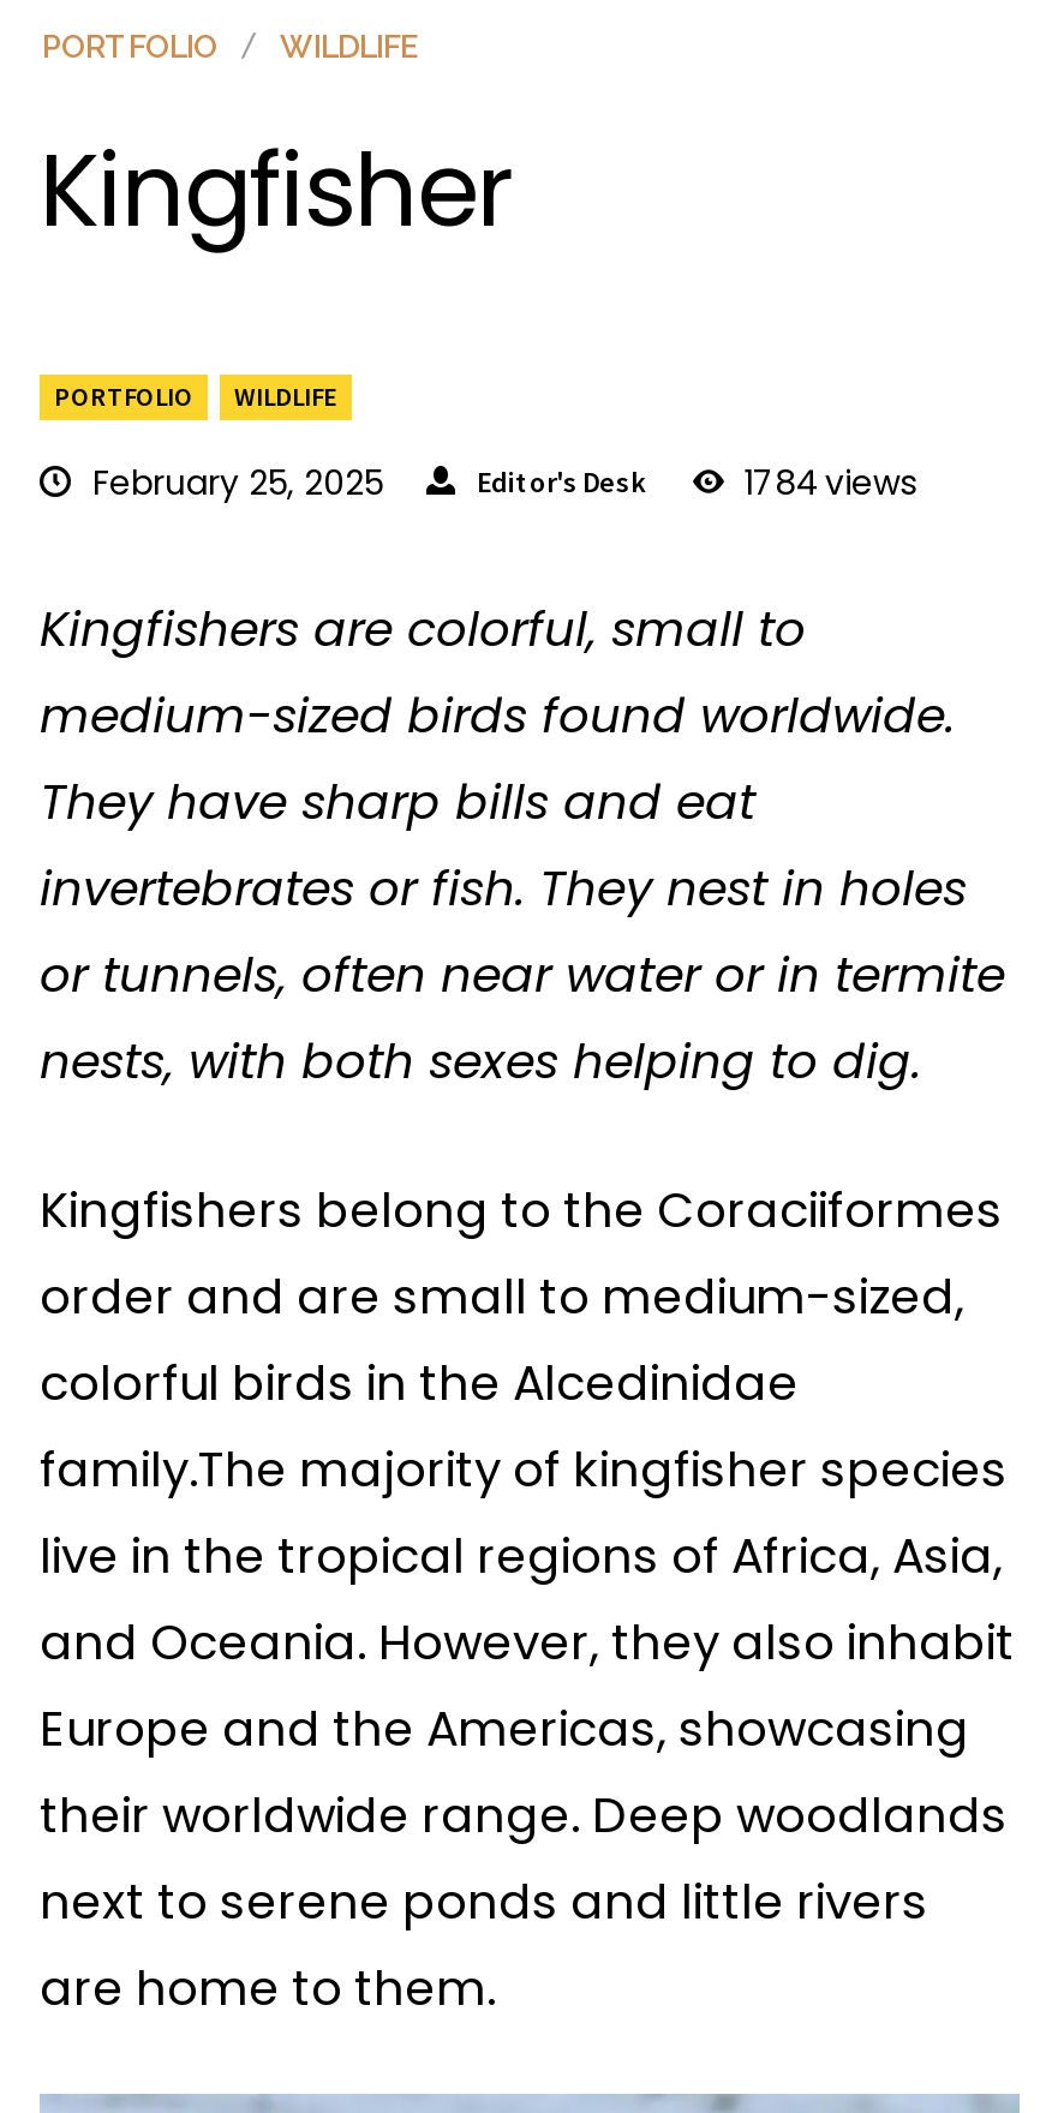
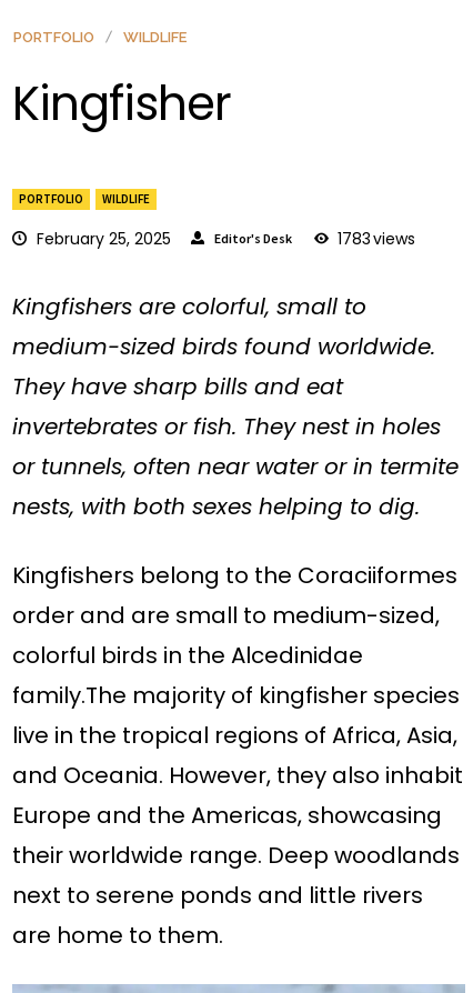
[743,459,916,507] 1784 views -> [338,228,415,250] 1783 views

